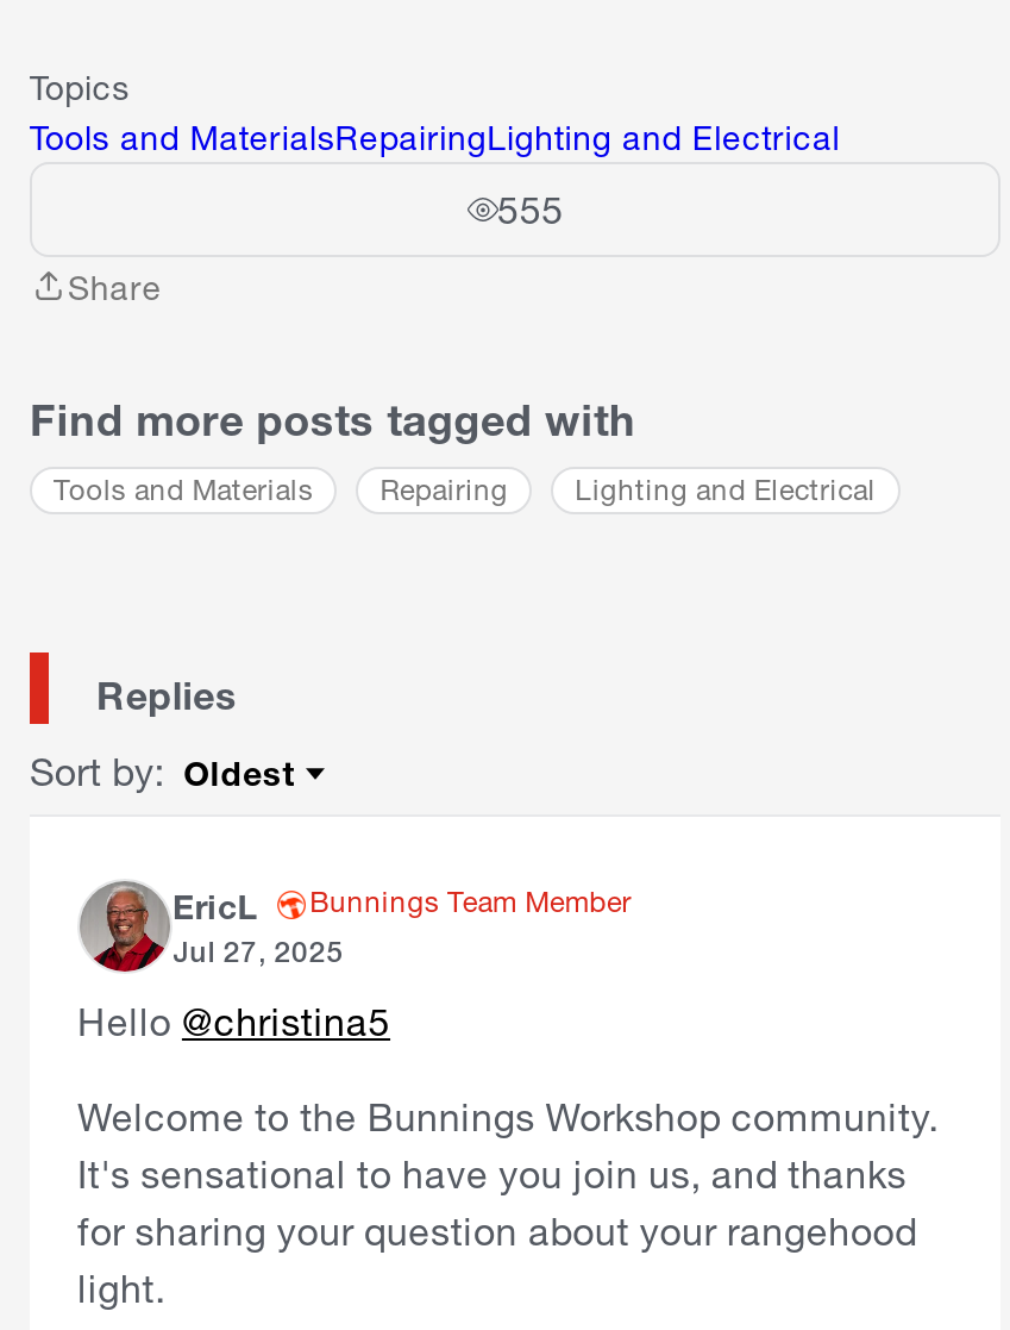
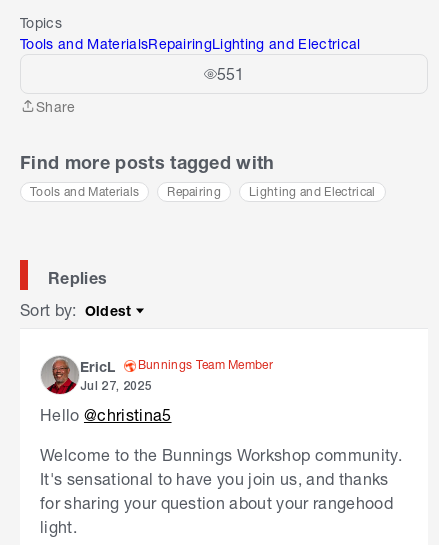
[497,187,564,232] 555 -> [216,64,244,83] 551

